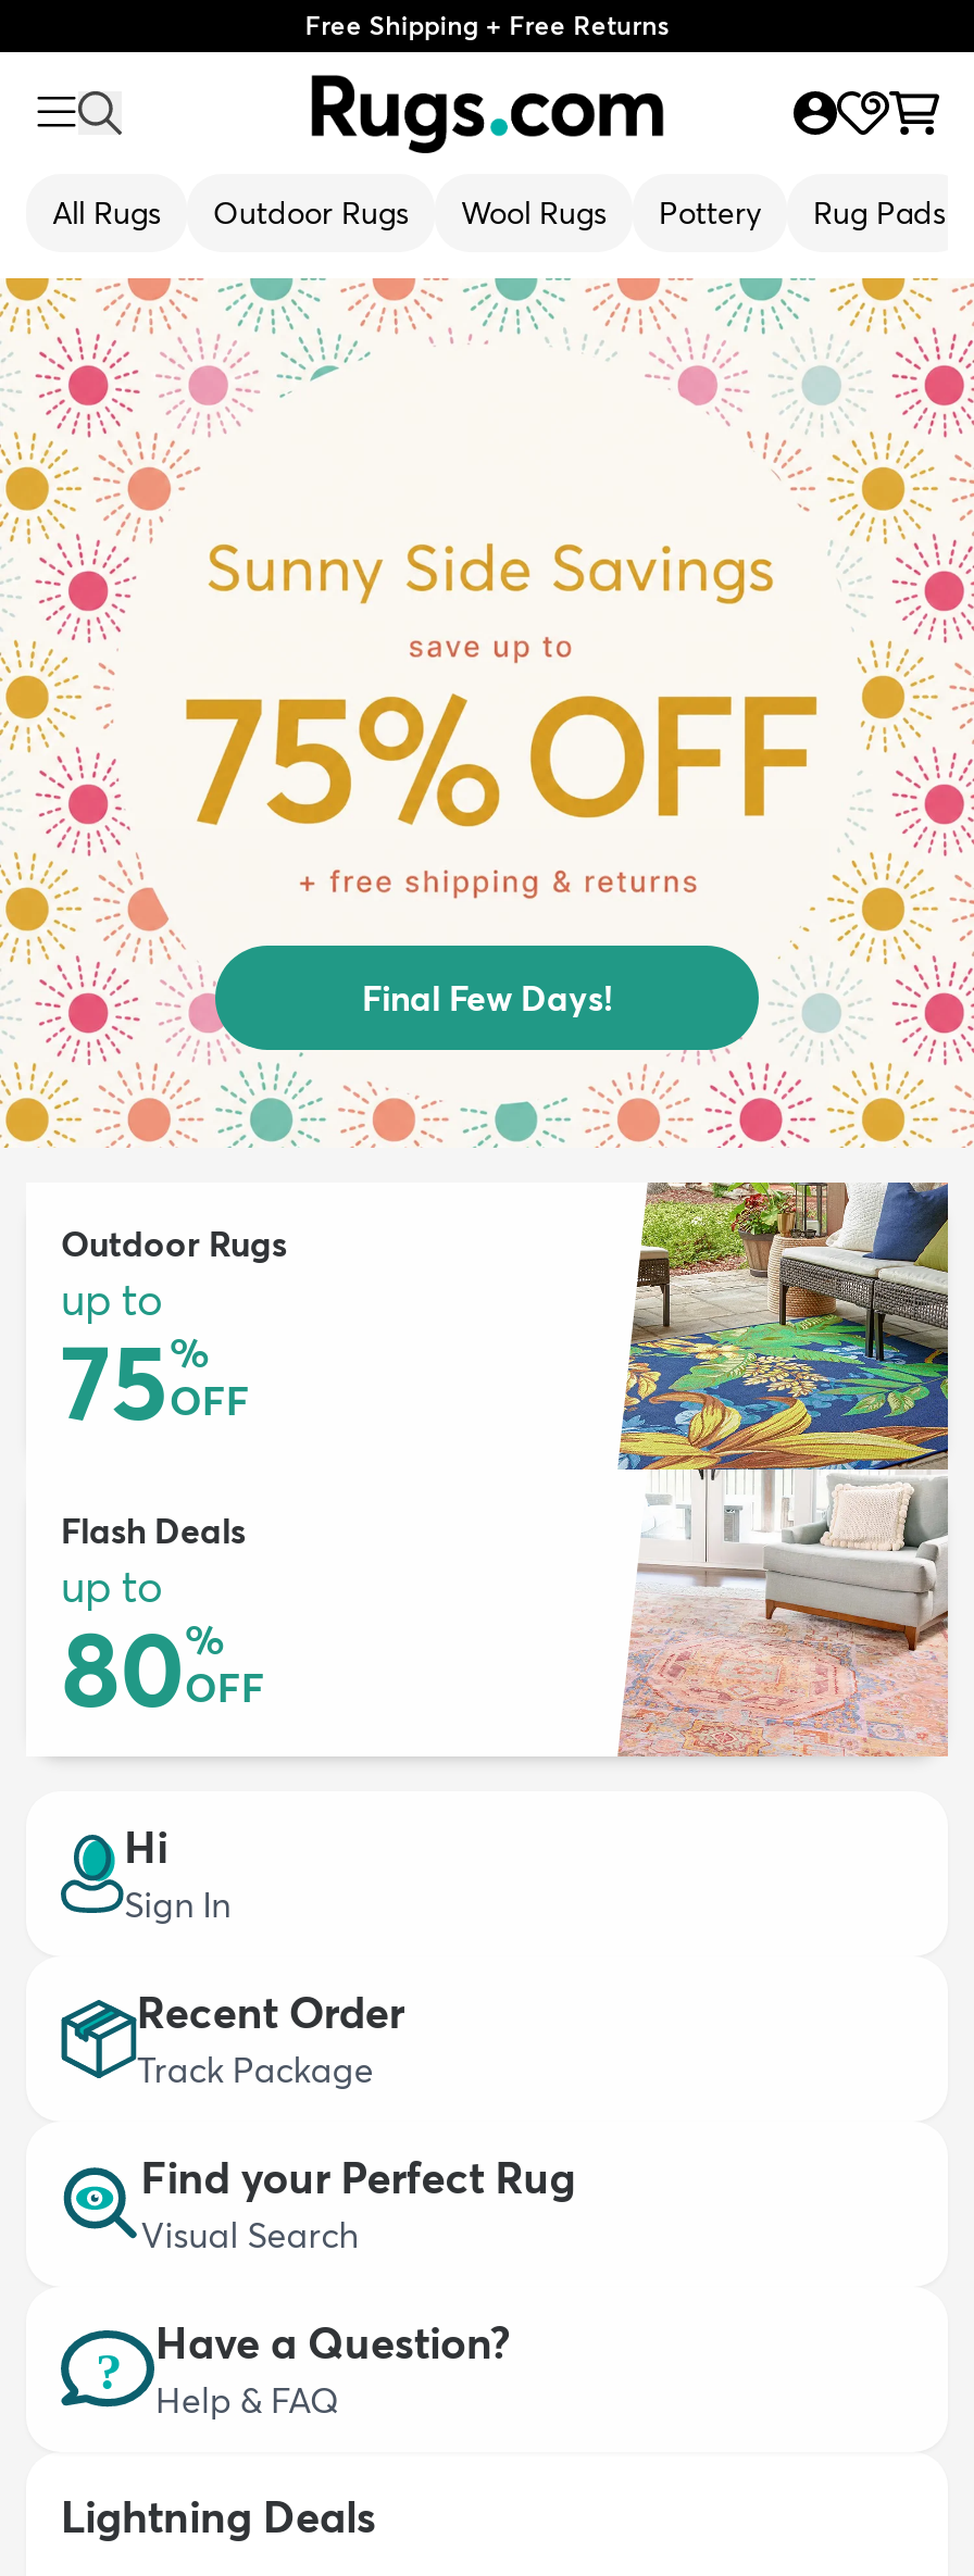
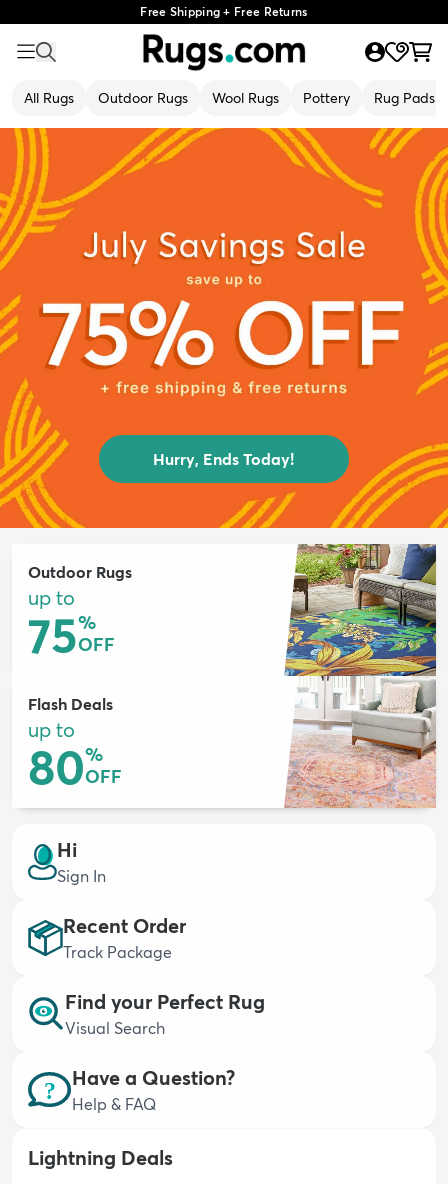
[7,276,967,1148] [image] | Final Few Days! -> [3,127,445,529] [image] | Hurry, Ends Today!

